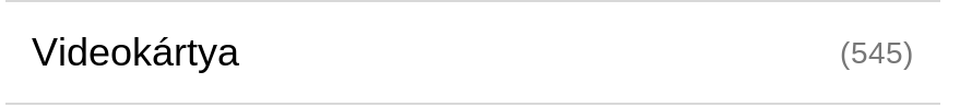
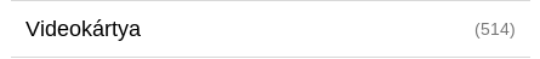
[840,35,914,70] (545) -> [474,19,516,39] (514)

